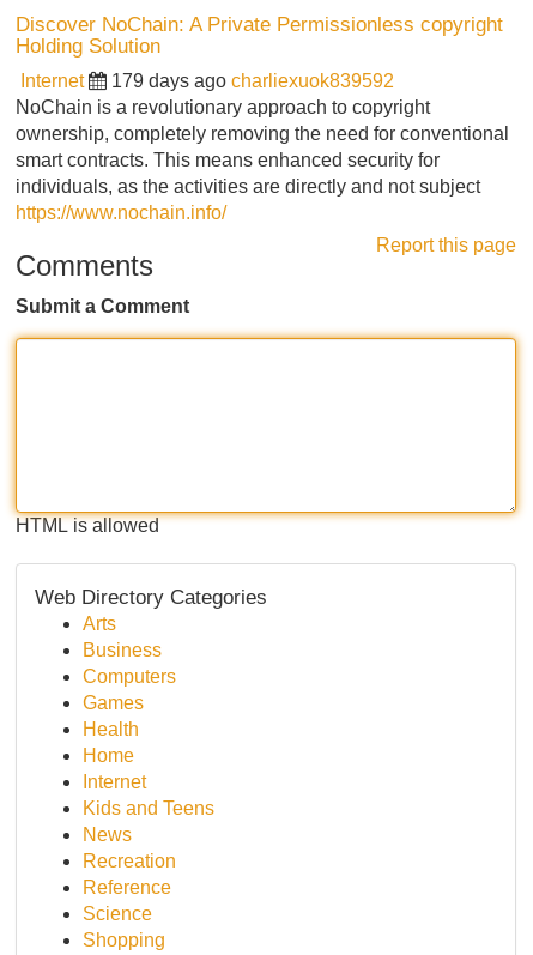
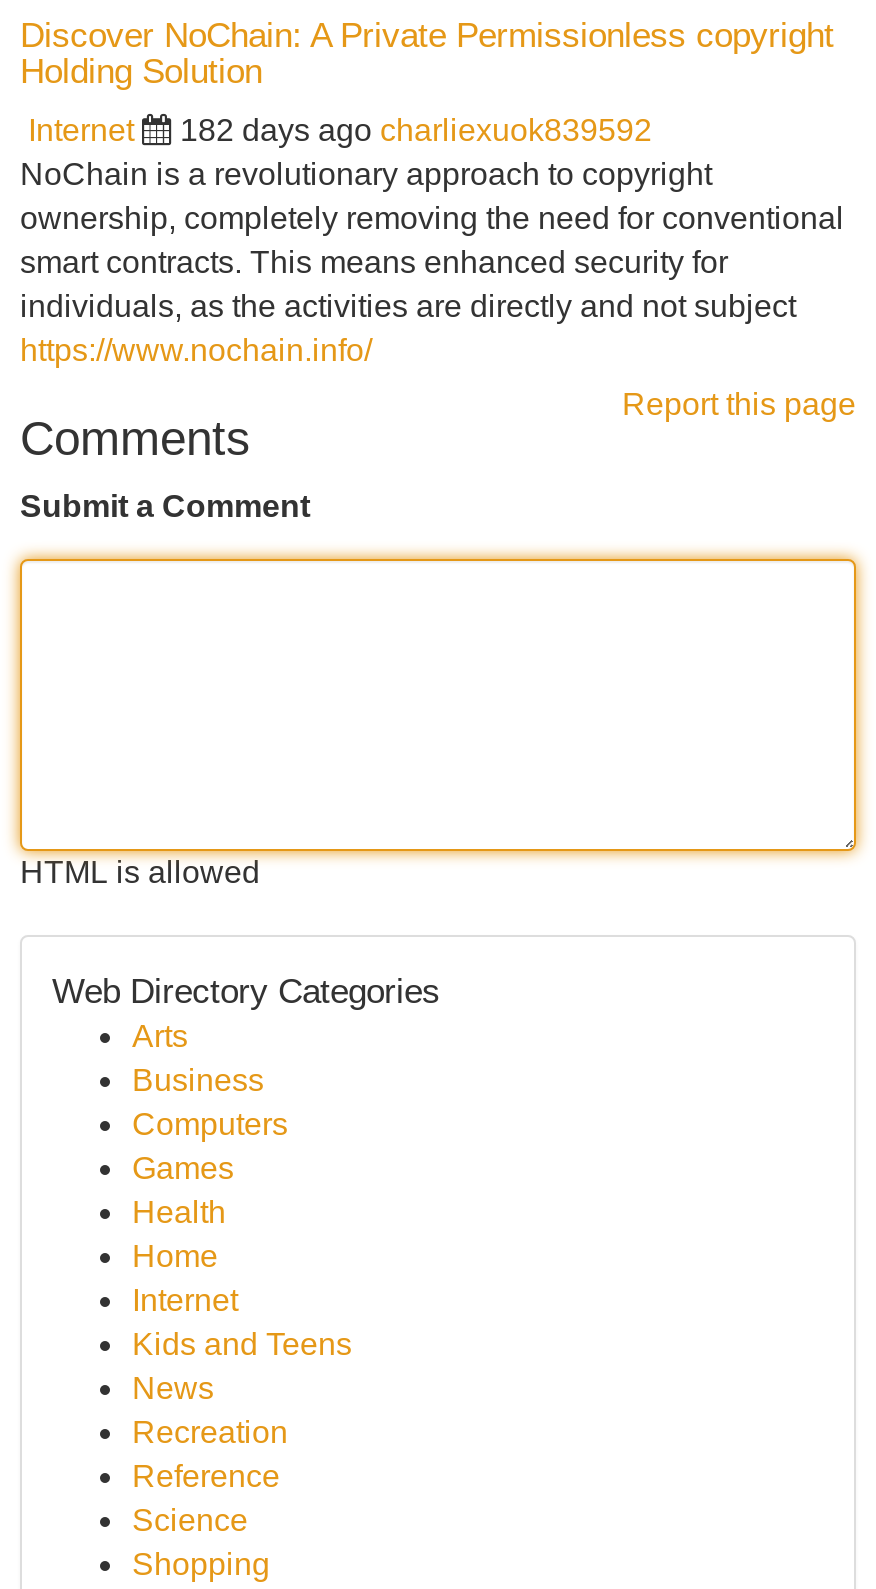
[111,71,394,91] 179 days ago charliexuok839592 -> [180,113,652,147] 182 days ago charliexuok839592

